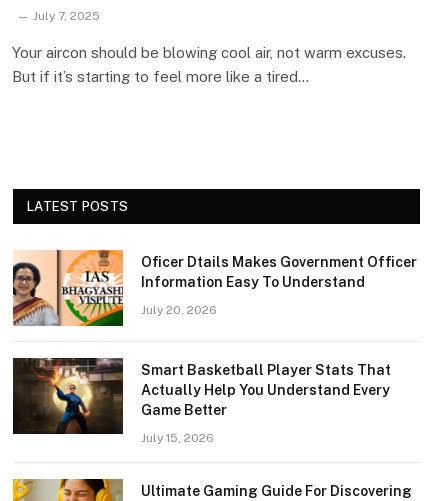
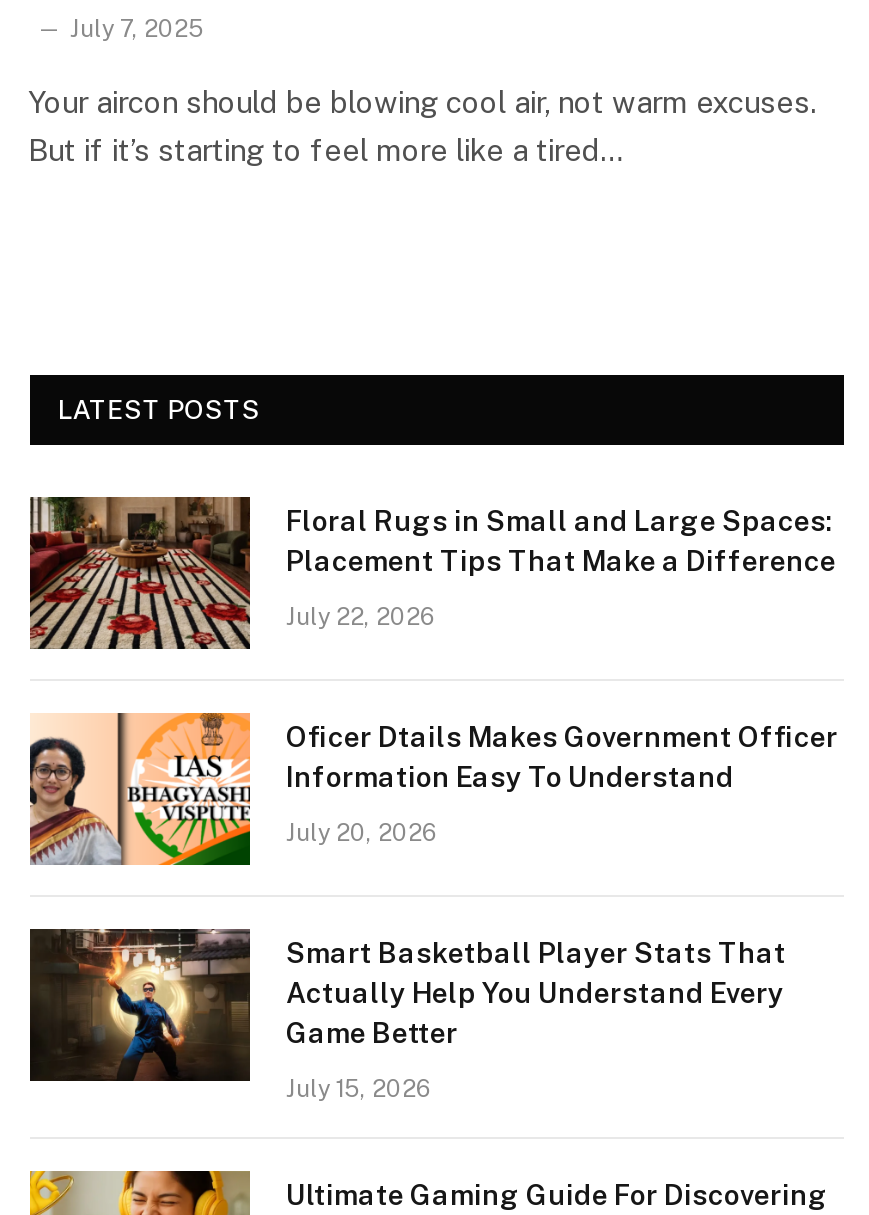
none -> [28,495,836,651] [image] | Floral Rugs in Small and Large Spaces: | Placement Tips That Make a Difference | July 22, 2026

